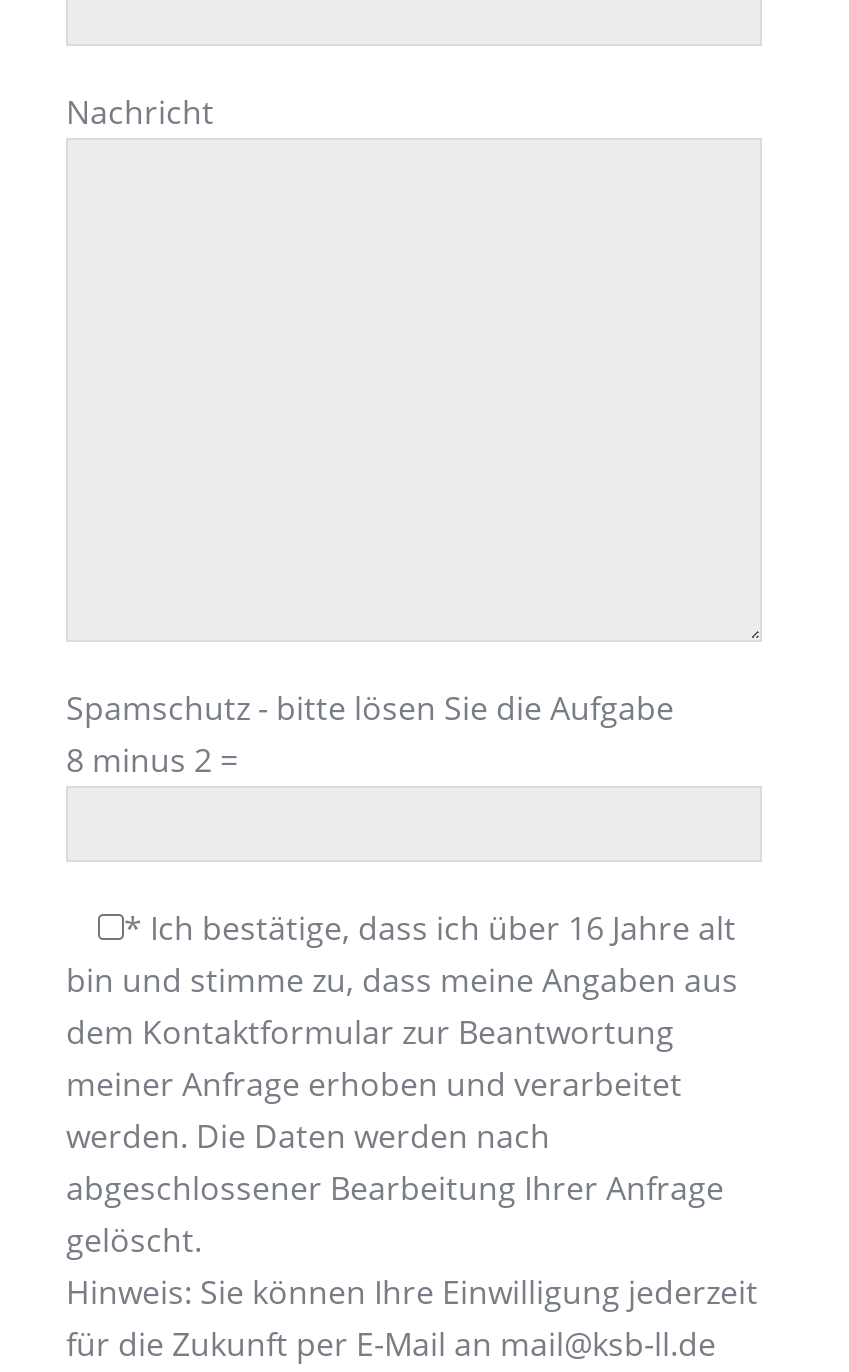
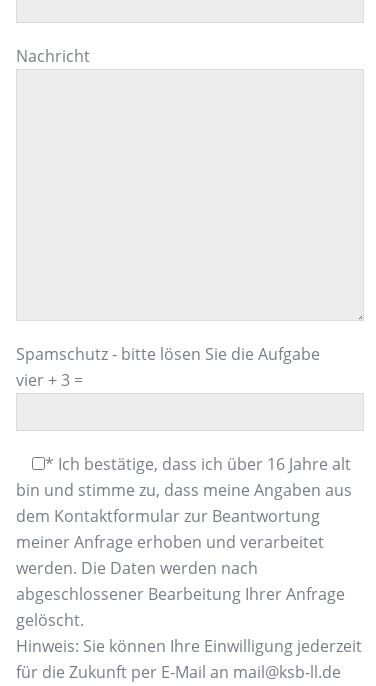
[66,738,238,782] 8 minus 2 = -> [16,369,83,391] vier + 3 =

